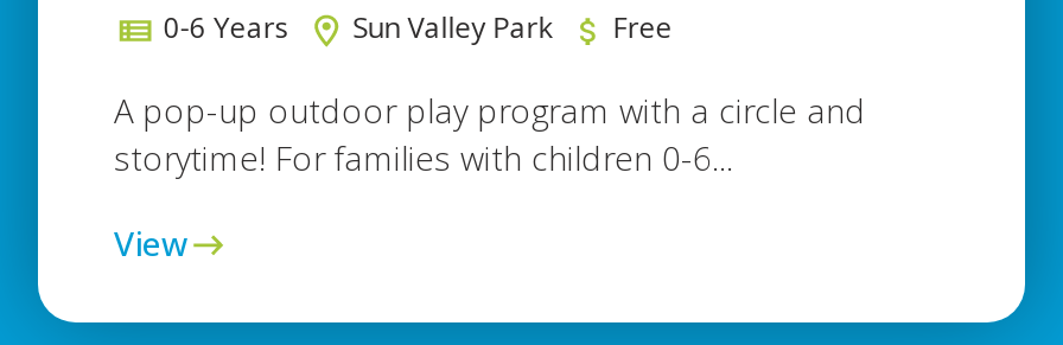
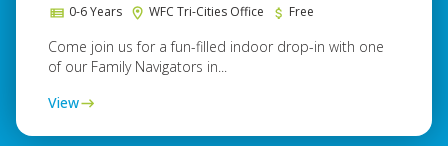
[346,7,559,48] Sun Valley Park -> [146,3,267,20] WFC Tri-Cities Office
[114,88,866,181] A pop-up outdoor play program with a circle and | storytime! For families with children 0-6... -> [48,37,384,76] Come join us for a fun-filled indoor drop-in with one | of our Family Navigators in...

